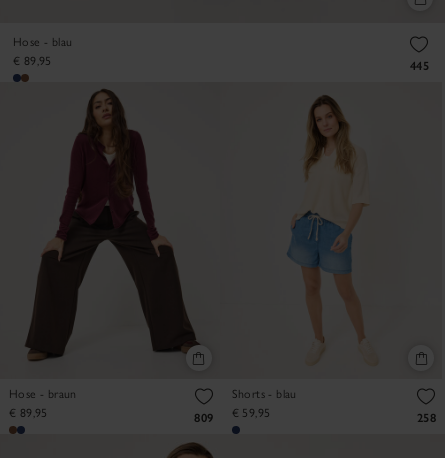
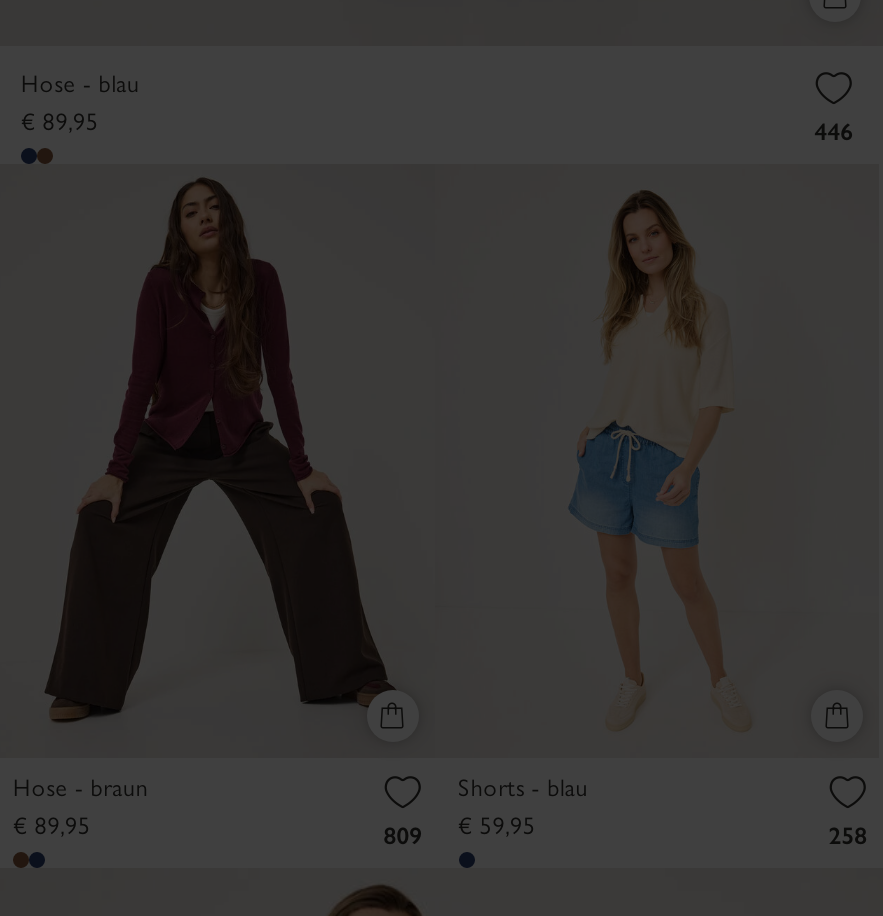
[410,59,429,73] 445 -> [815,118,853,146] 446

